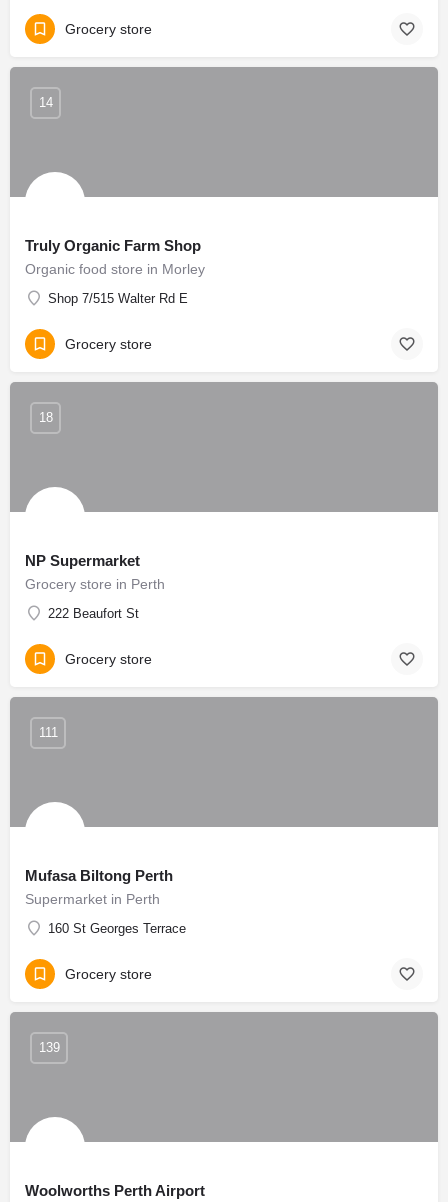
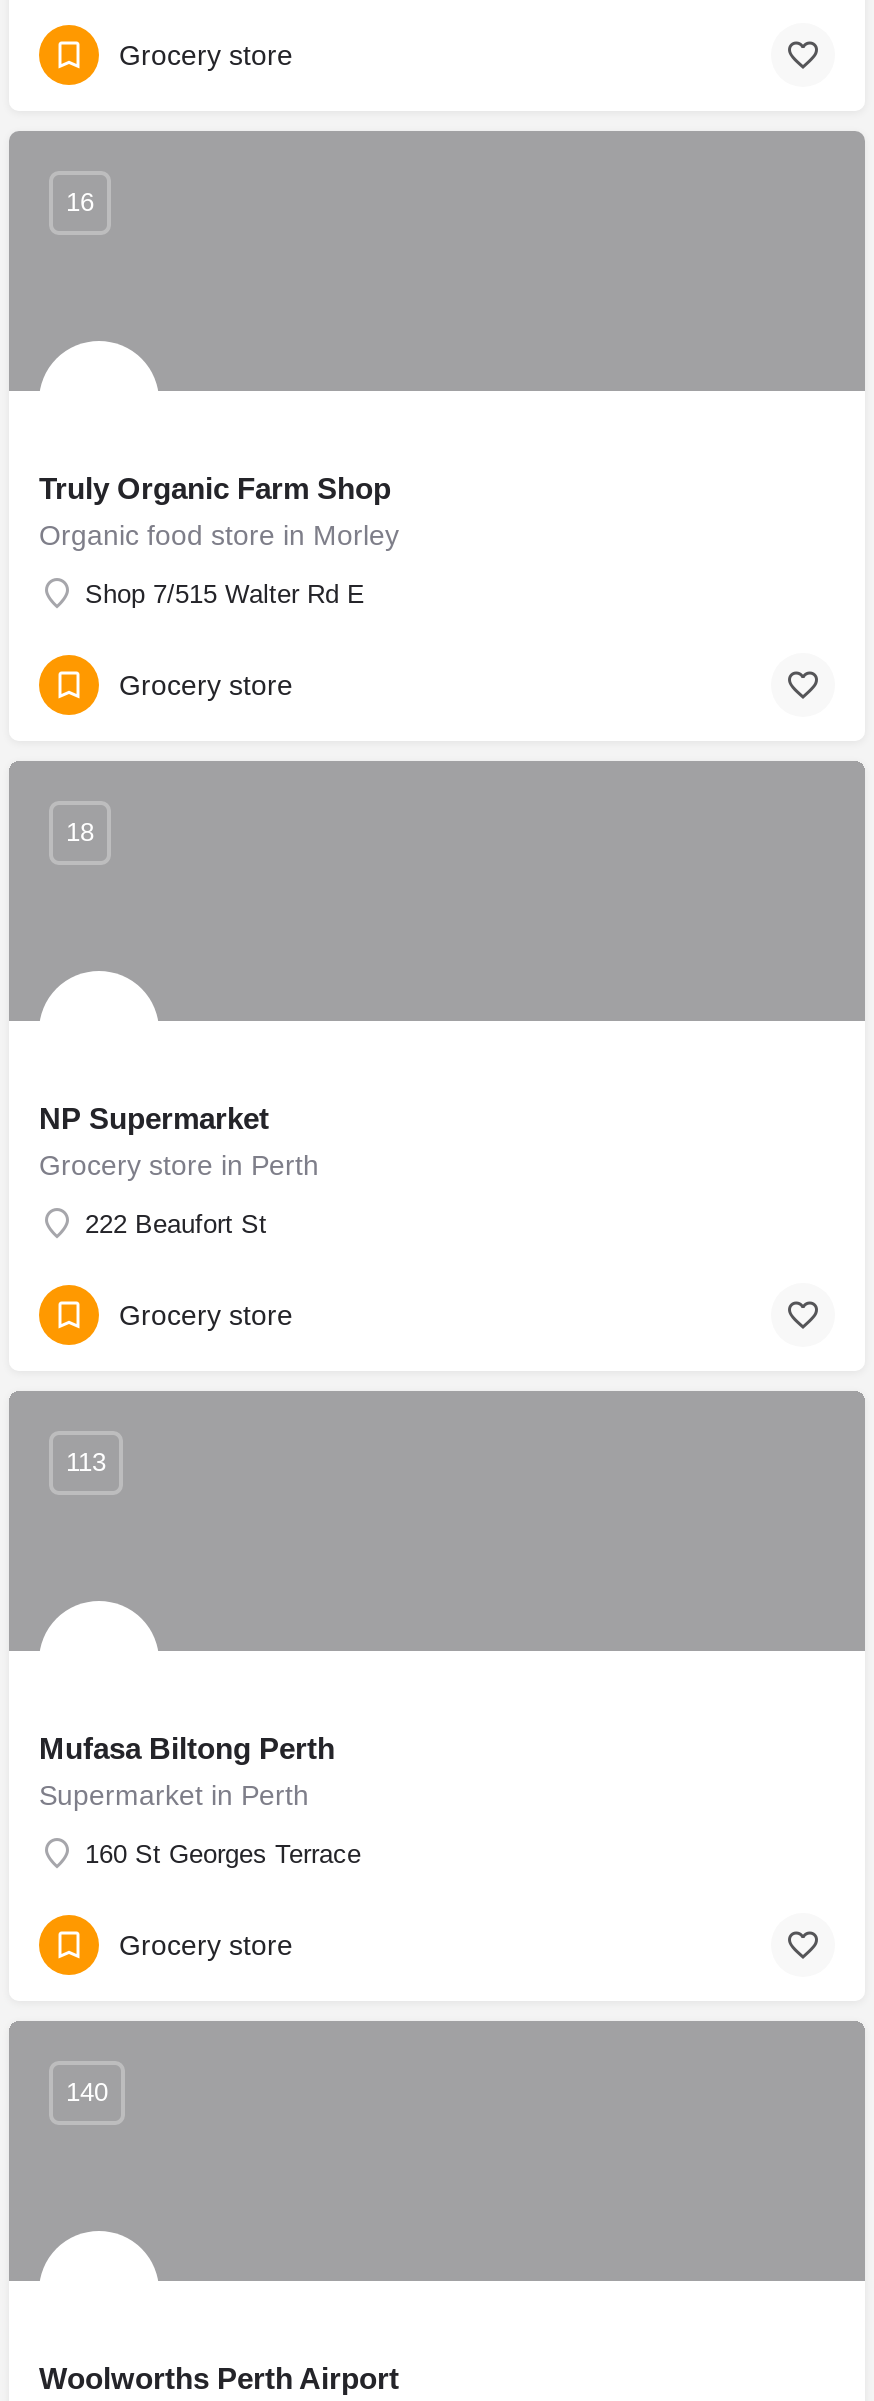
[38,95,52,110] 14 -> [66,188,94,218] 16
[38,725,57,740] 111 -> [66,1448,106,1478] 113
[38,1040,59,1055] 139 -> [66,2078,108,2108] 140

